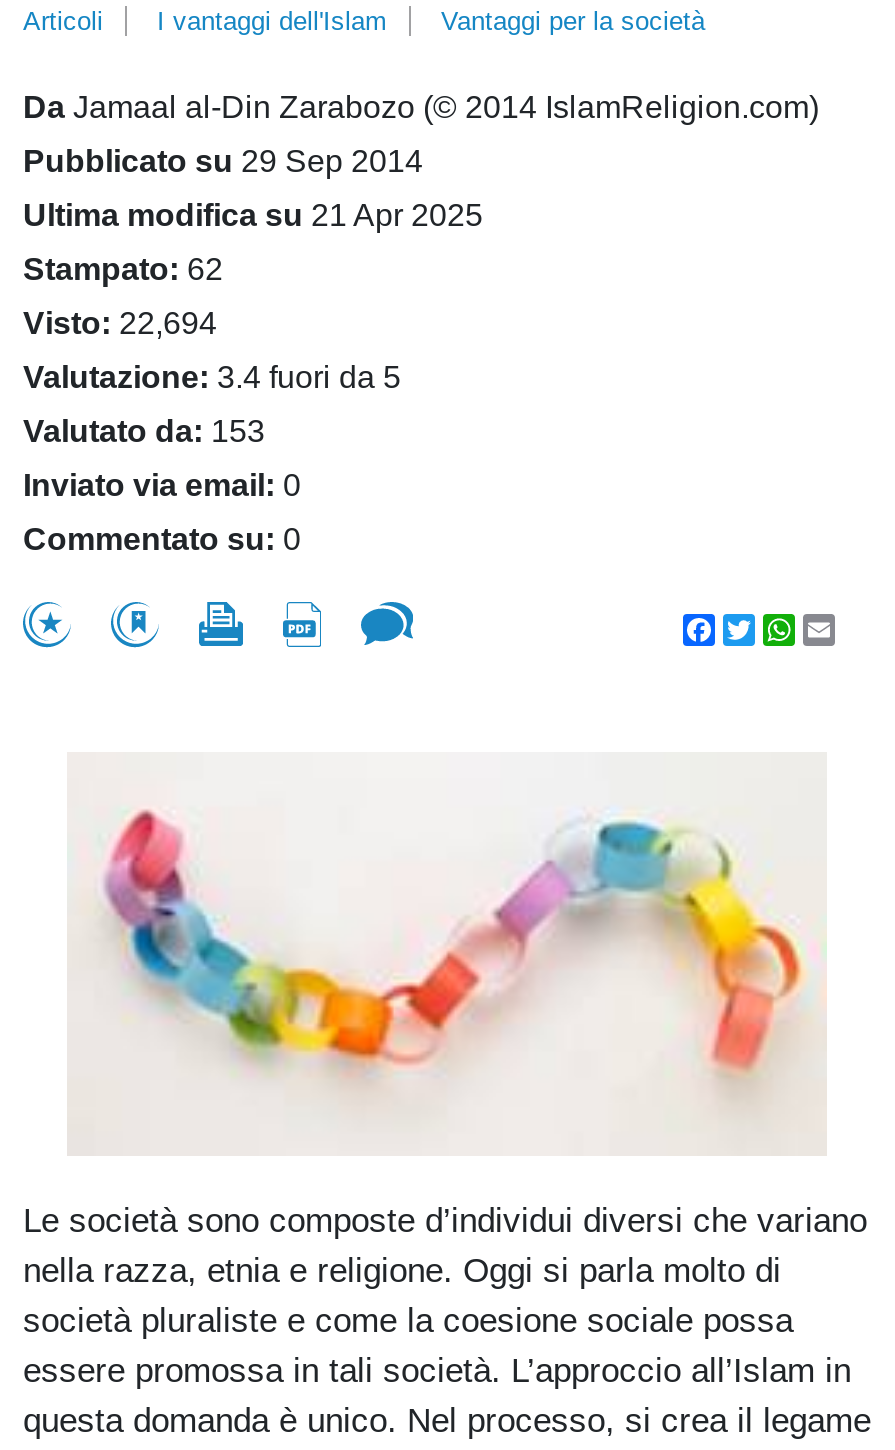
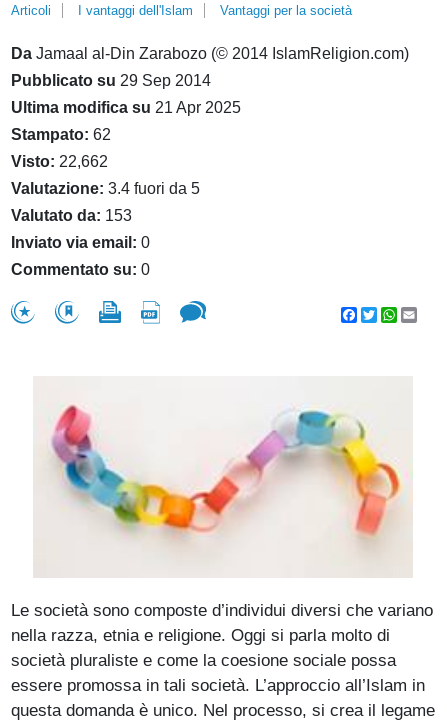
[23,306,217,340] Visto: 22,694 -> [11,153,108,170] Visto: 22,662

